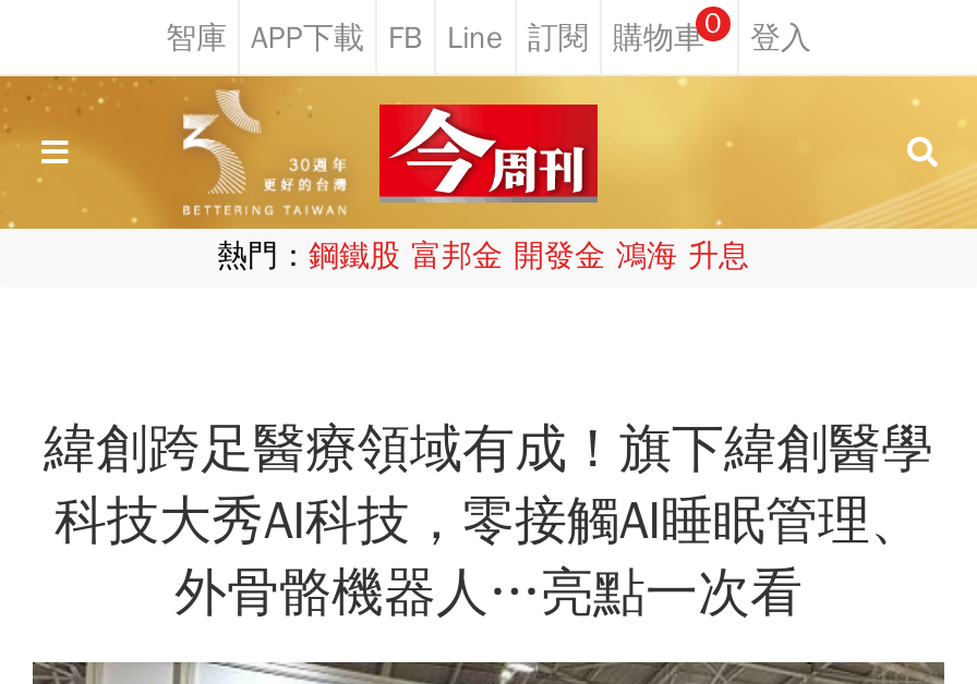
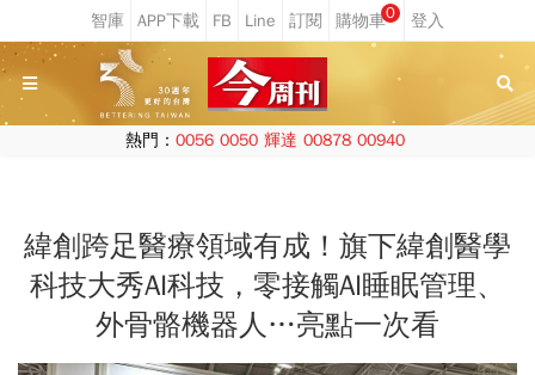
[217,237,749,274] 熱門：鋼鐵股 富邦金 開發金 鴻海 升息 -> [125,130,404,150] 熱門：0056 0050 輝達 00878 00940

